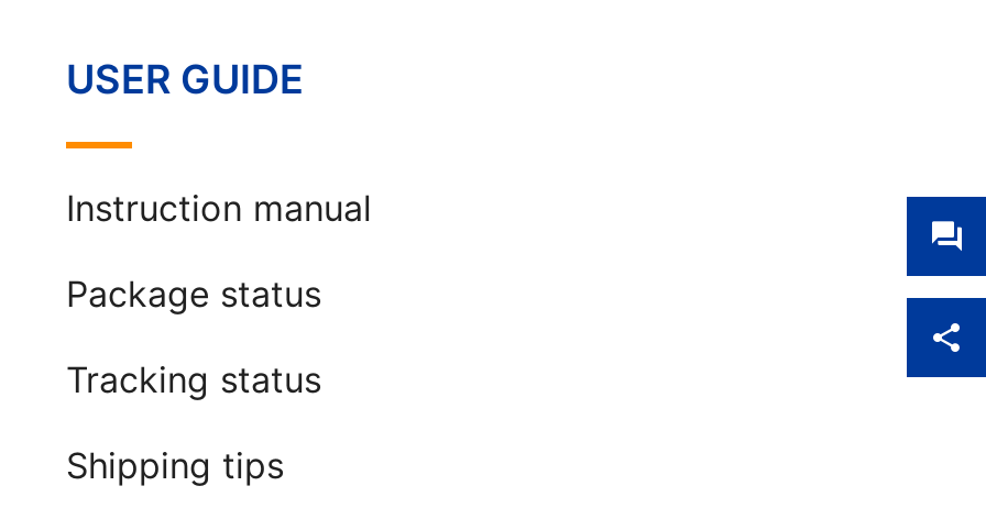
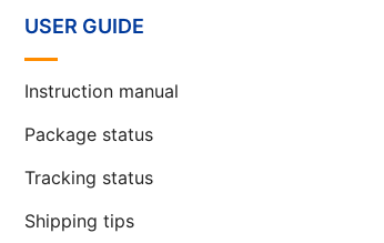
[905,195,979,278] [image] -> none
[905,296,979,379] [image] -> none

